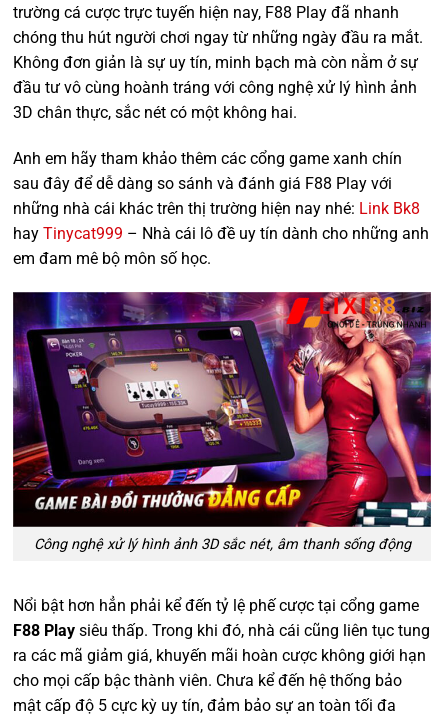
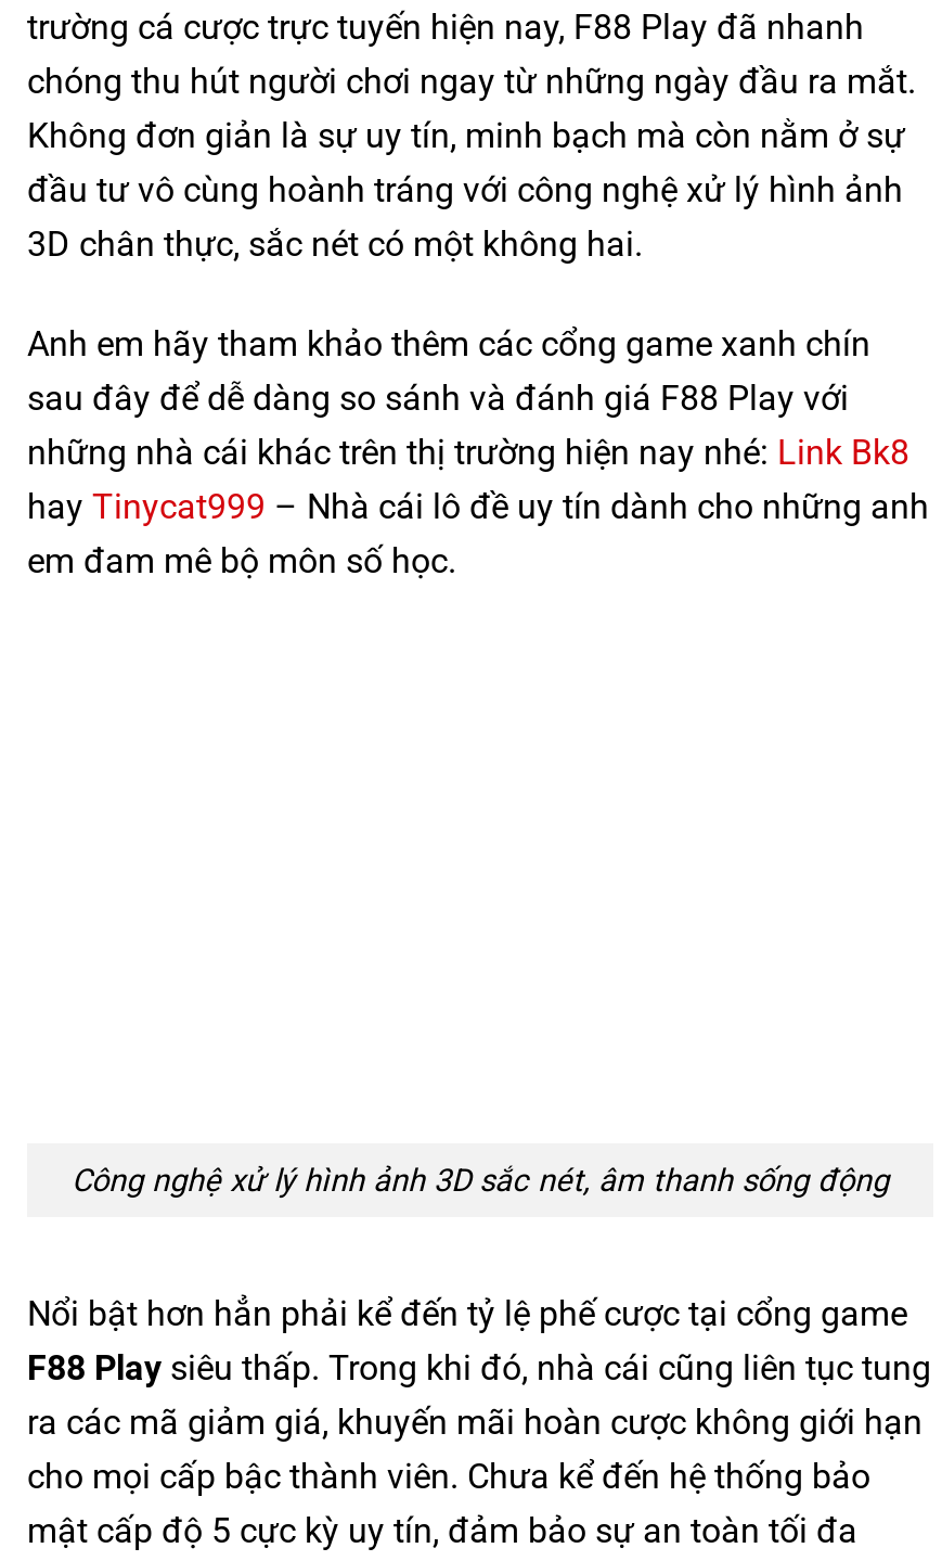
[12,291,432,528] [image] -> none

